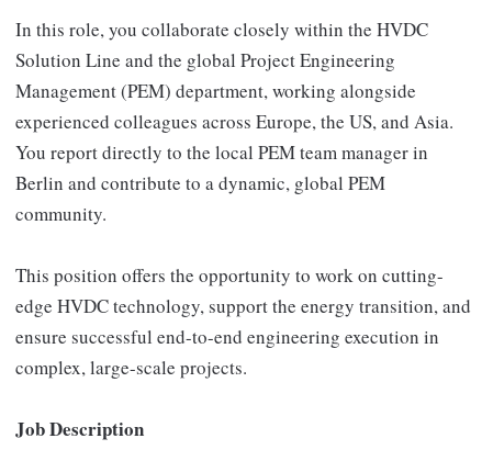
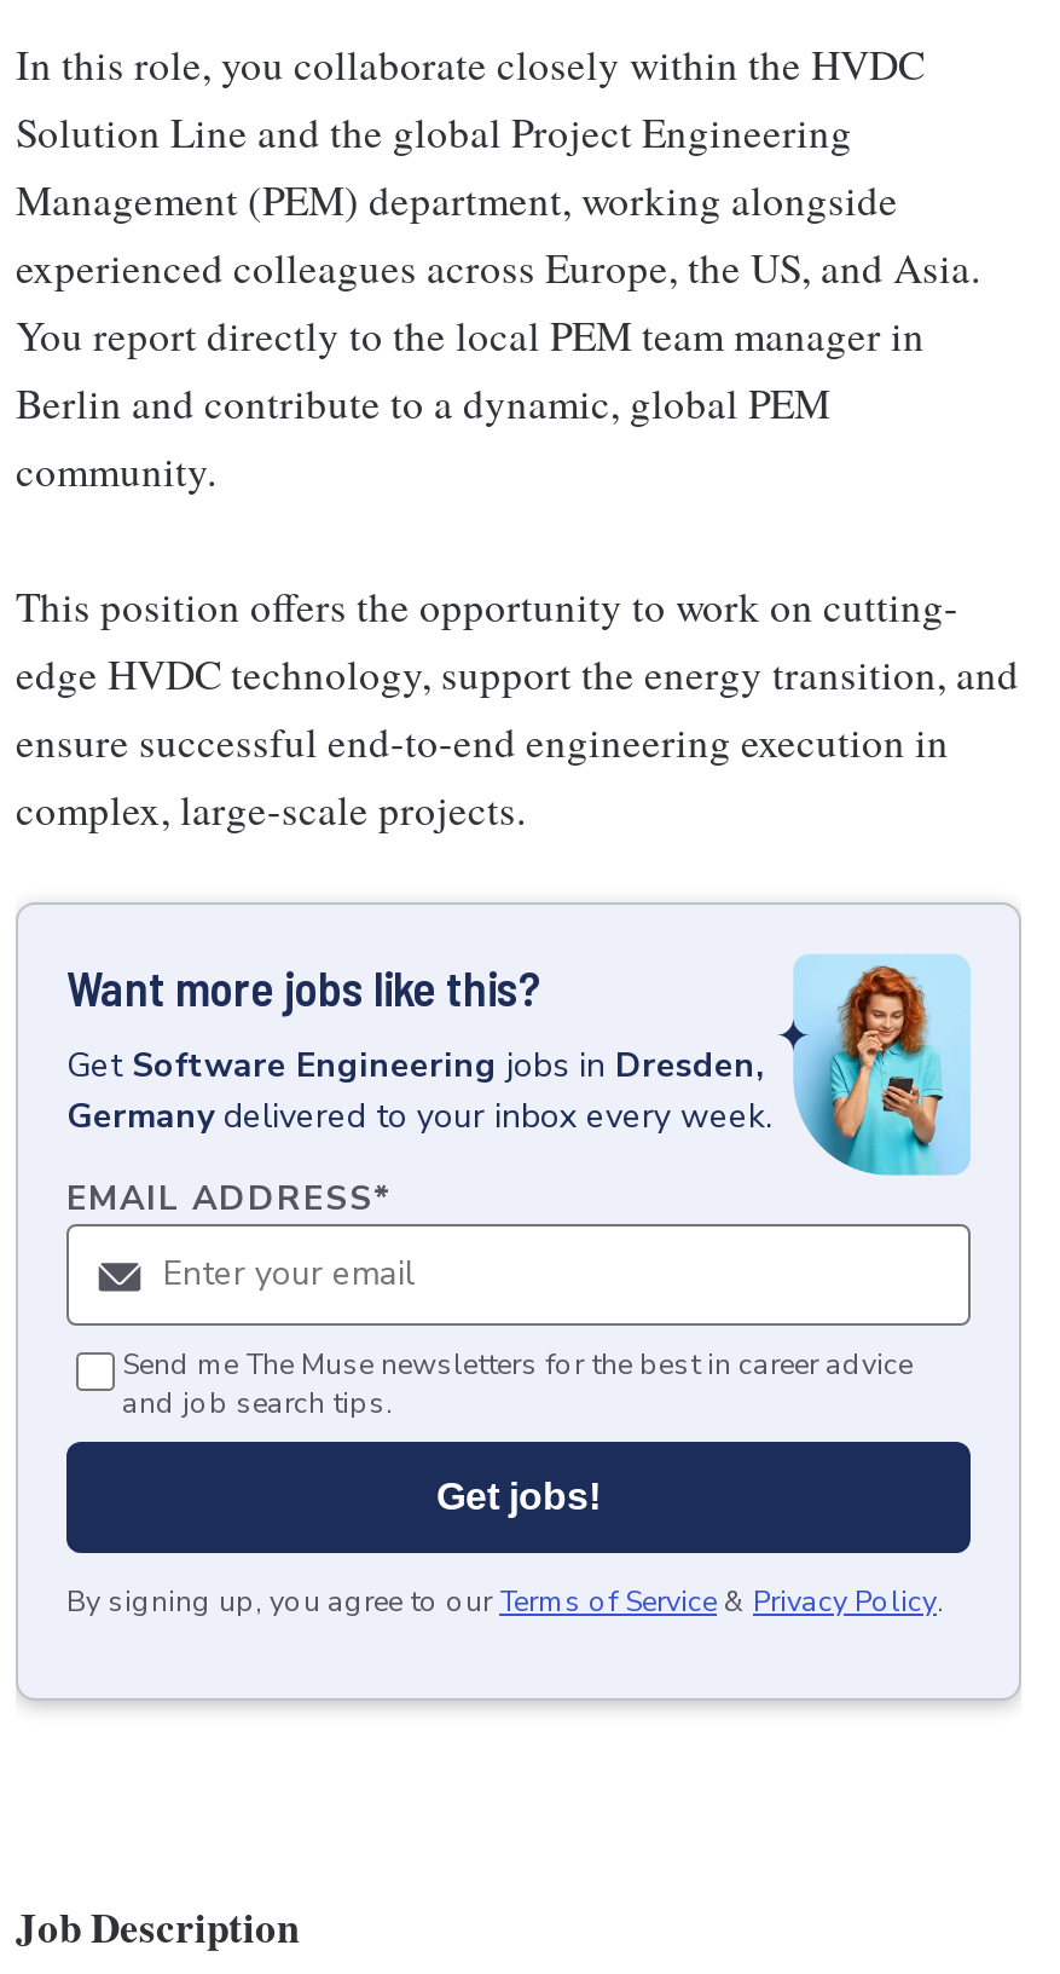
none -> [16,902,1021,1708] [image] | Want more jobs like this? | Get Software Engineering jobs in Dresden, | Germany delivered to your inbox every week. | EMAIL ADDRESS*
none -> [66,1345,944,1621] Send me The Muse newsletters for the best in career advice | and job search tips. | Get jobs! | By signing up, you agree to our Terms of Service & Privacy Policy.

